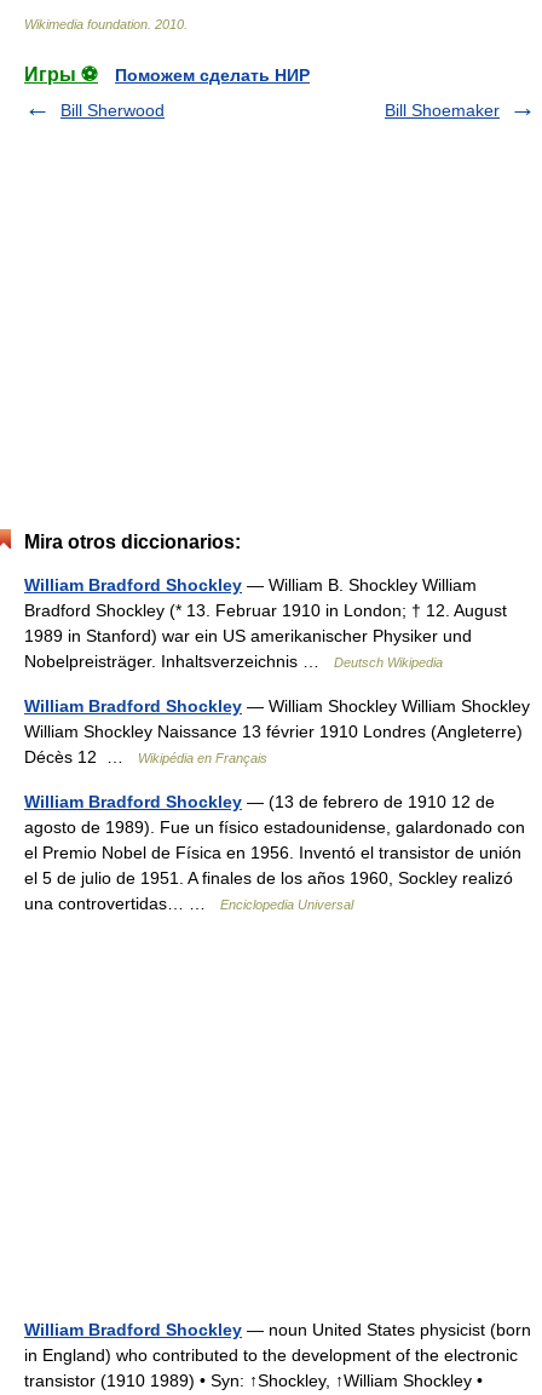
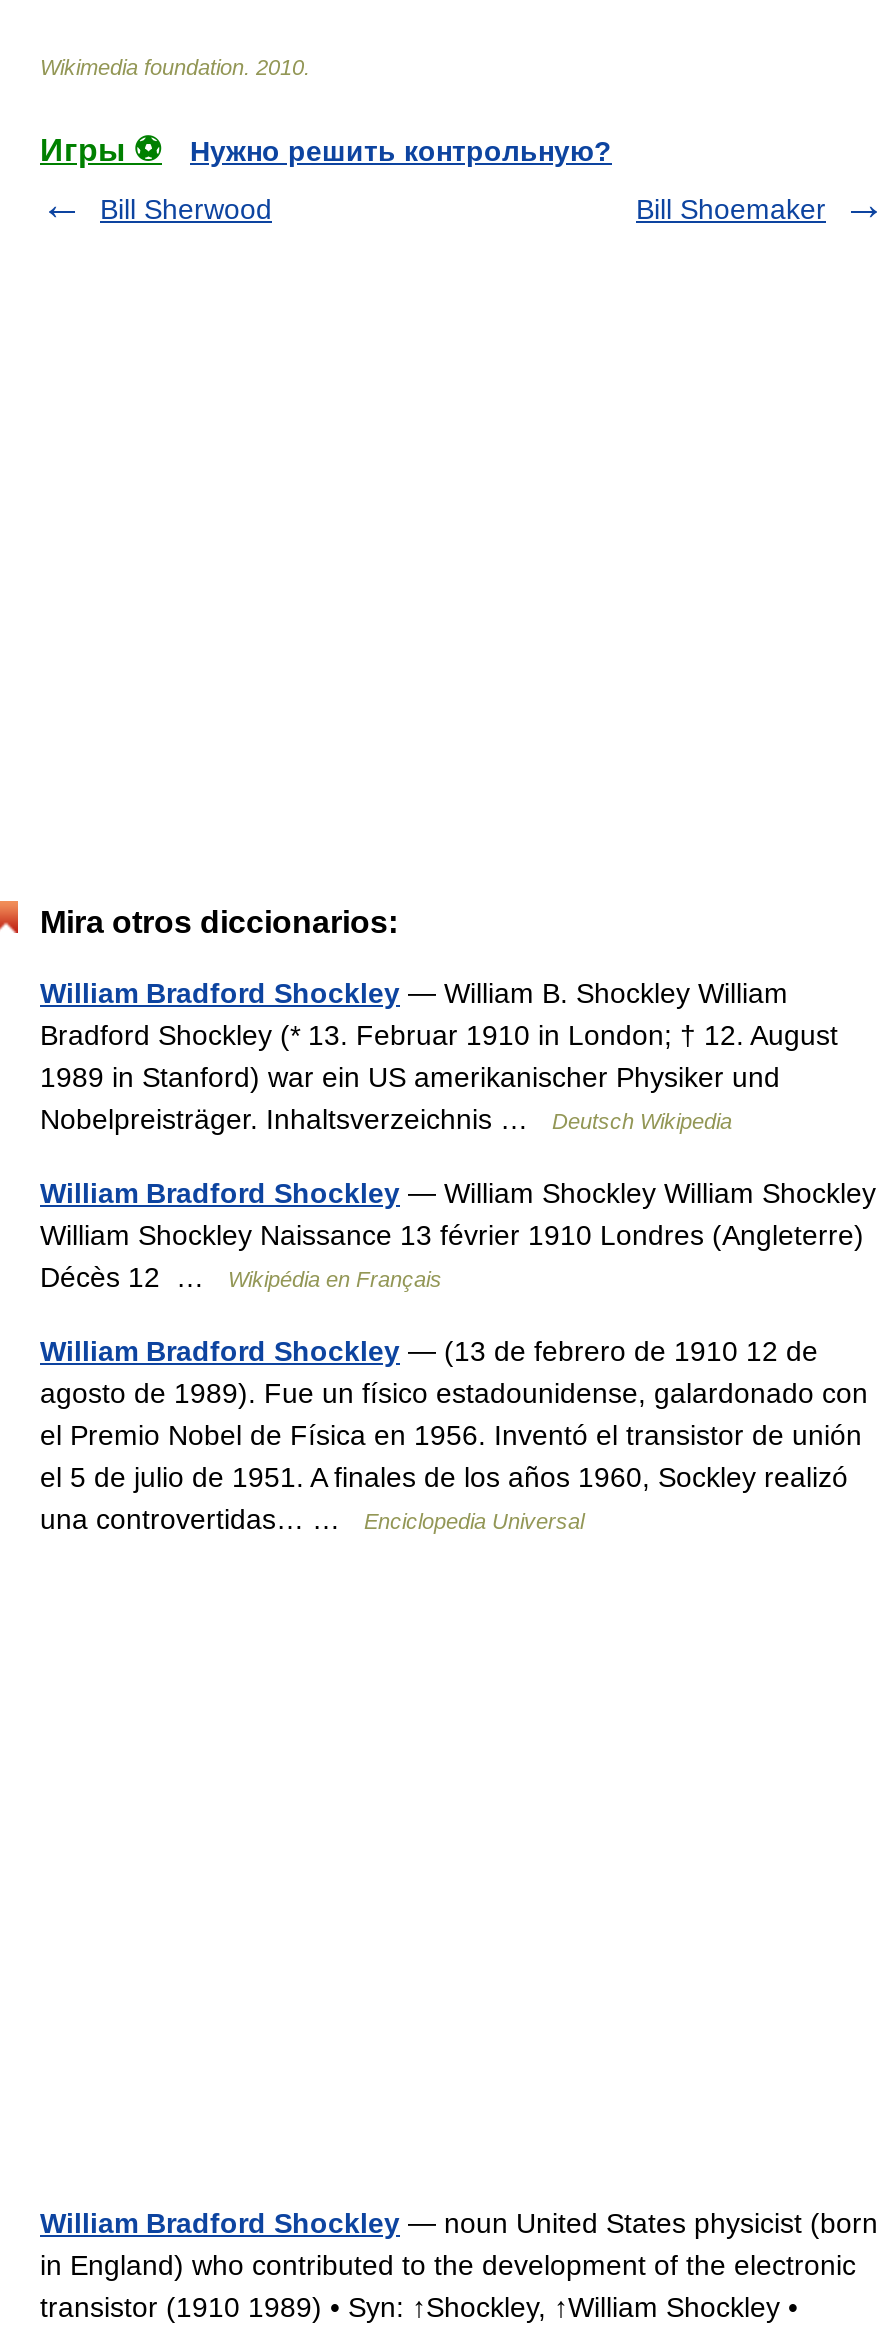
[115,66,310,85] Поможем сделать НИР -> [190,136,612,168] Нужно решить контрольную?

